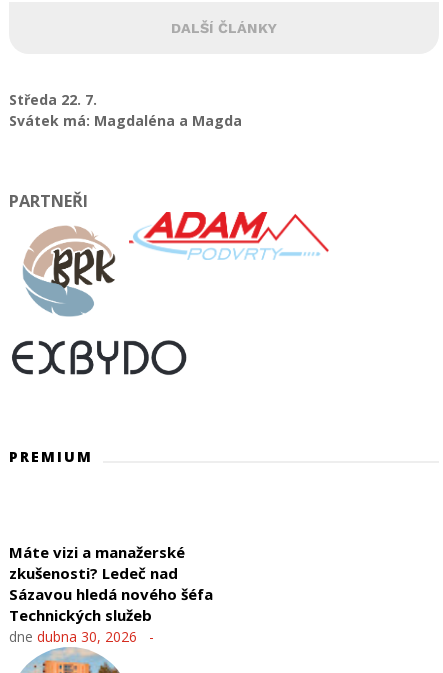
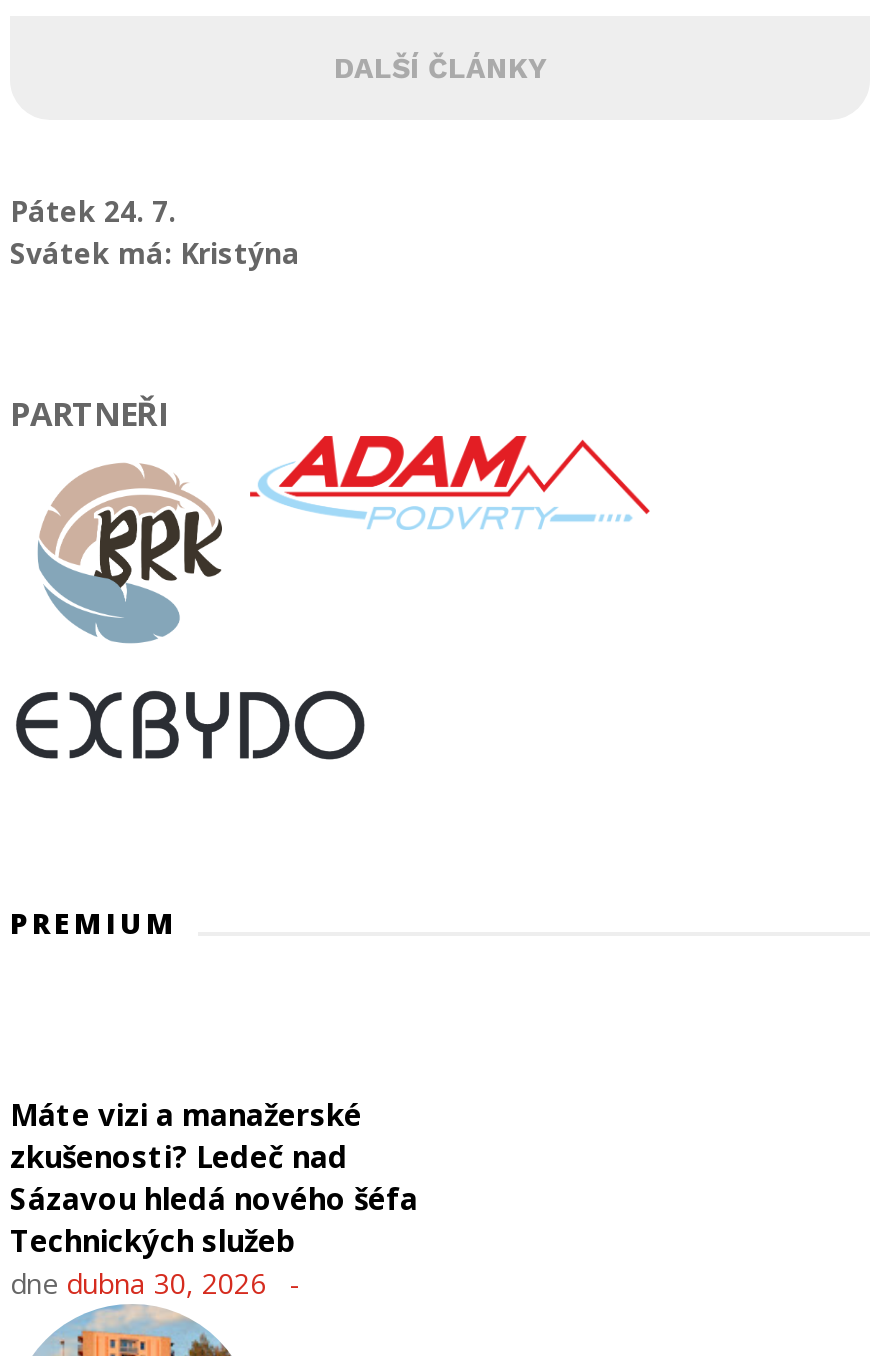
[9,90,242,130] Středa 22. 7. | Svátek má: Magdaléna a Magda -> [10,191,300,271] Pátek 24. 7. | Svátek má: Kristýna

